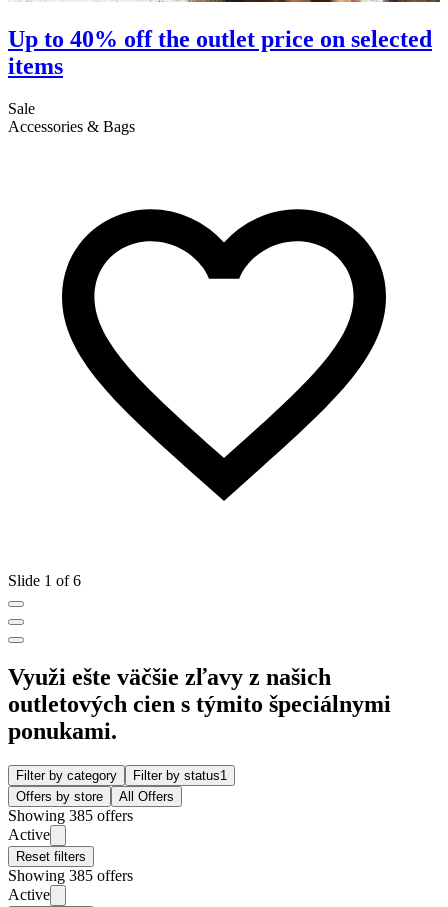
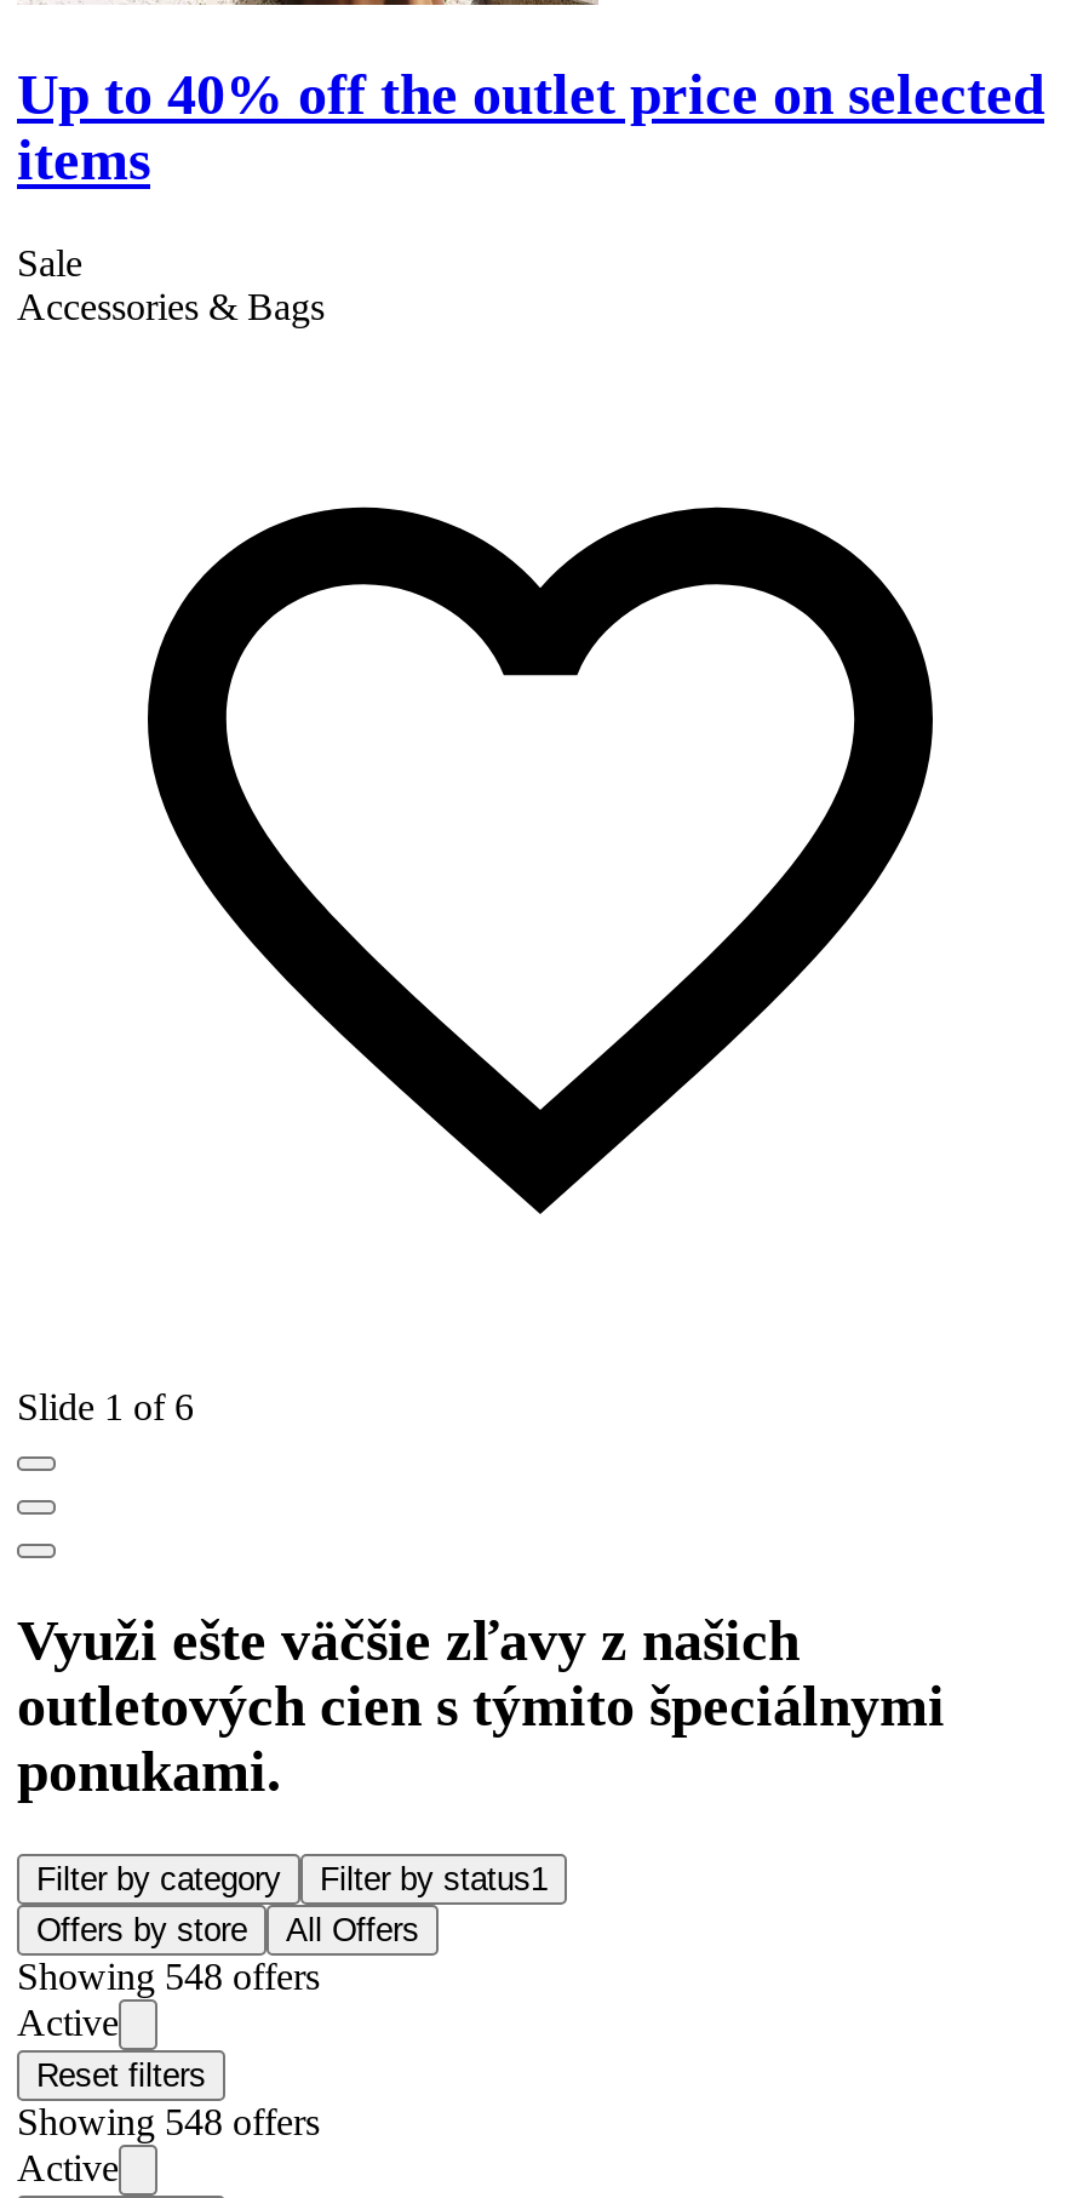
[8,807,133,824] Showing 385 offers -> [17,1956,320,1997] Showing 548 offers
[8,867,133,884] Showing 385 offers -> [17,2101,320,2142] Showing 548 offers

